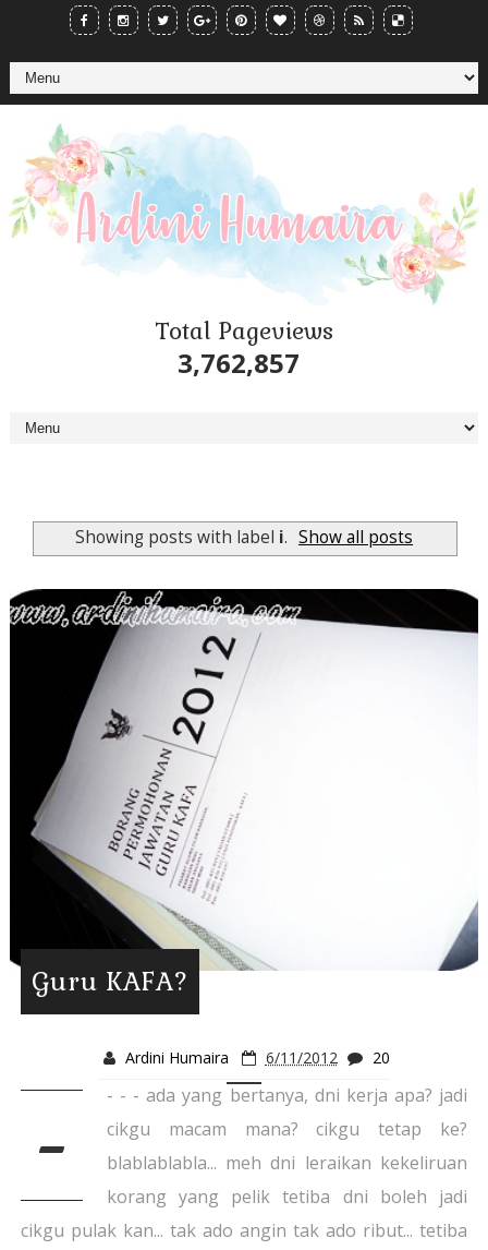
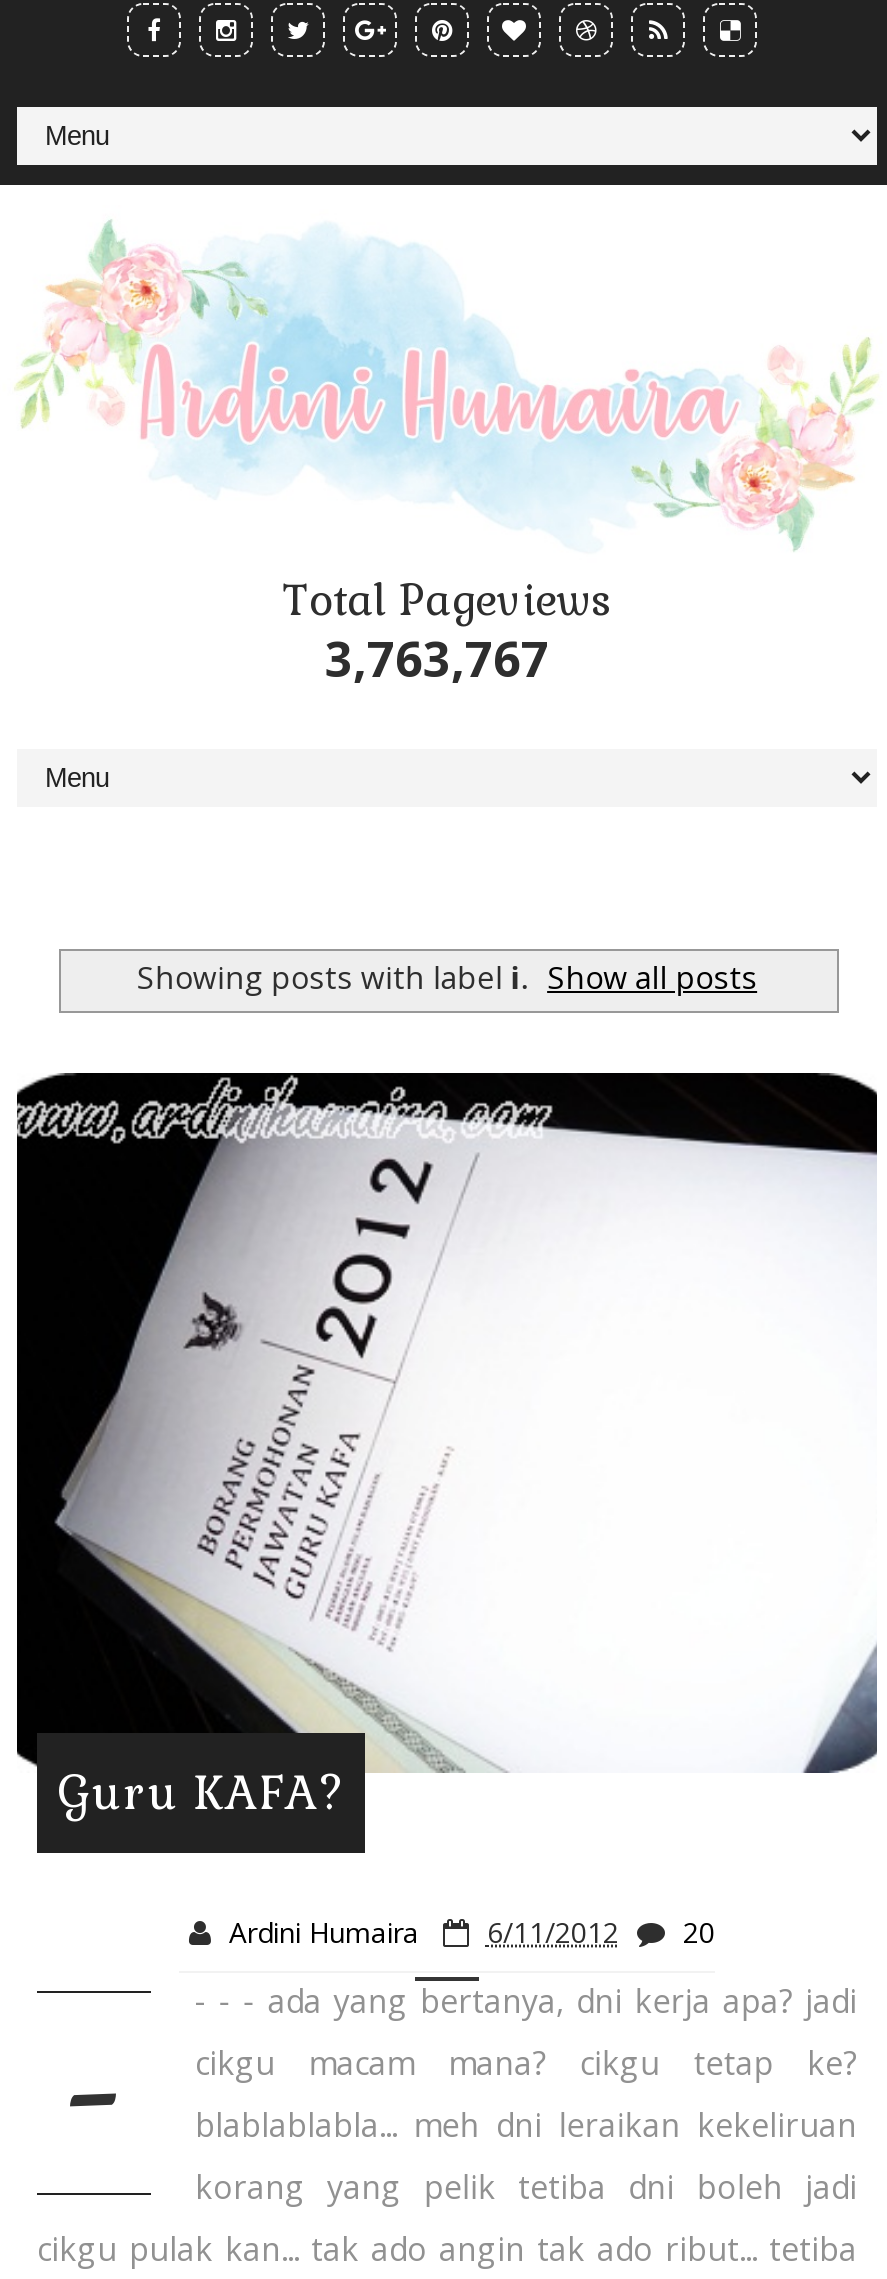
[178,344,300,380] 3,762,857 -> [325,624,549,690] 3,763,767

